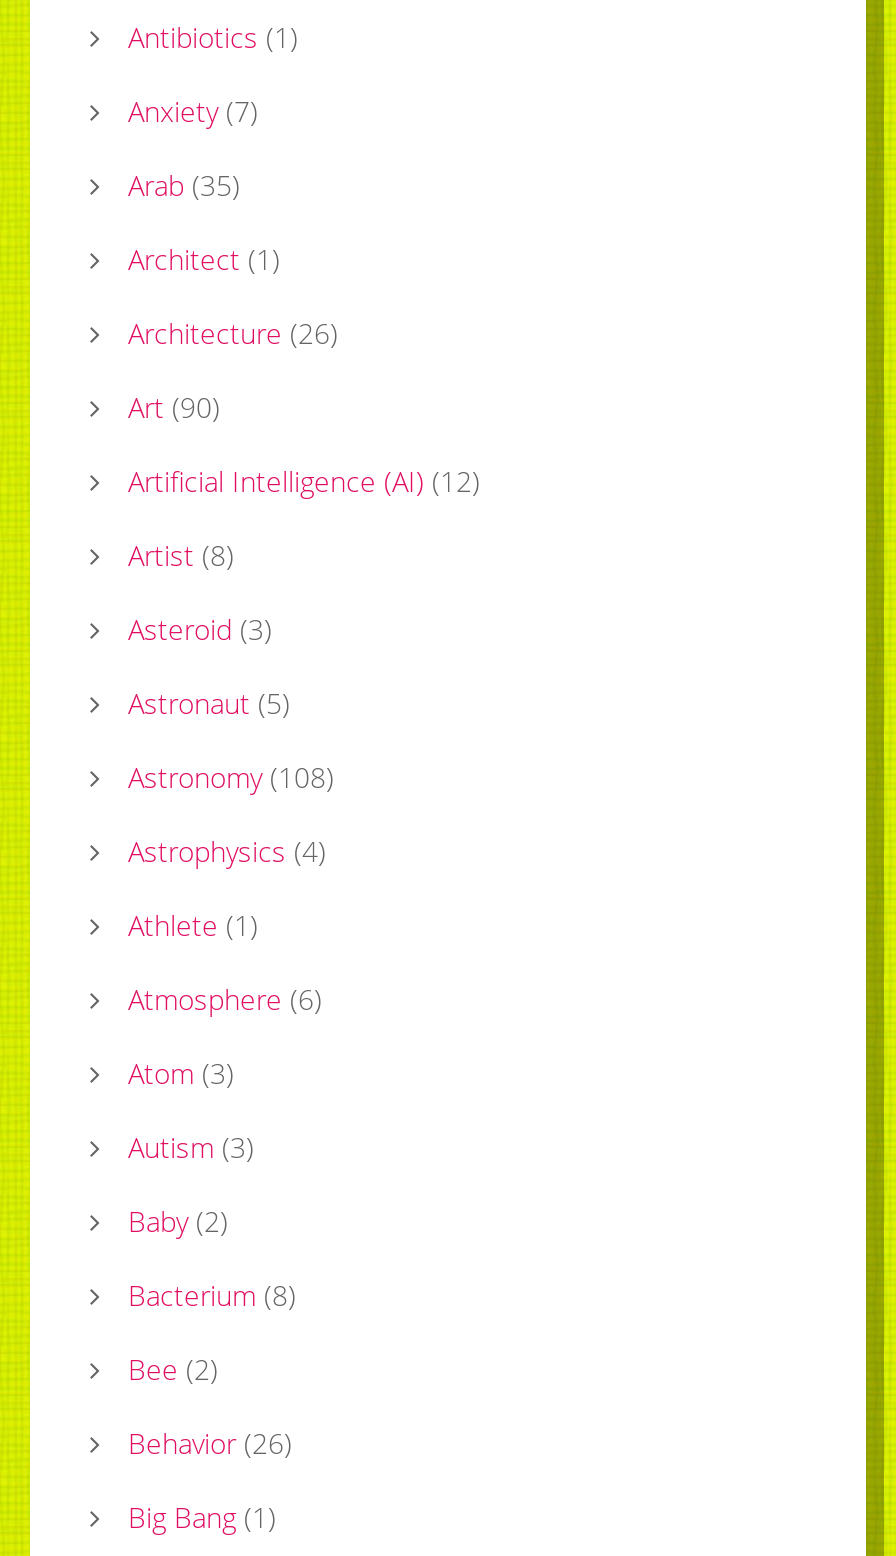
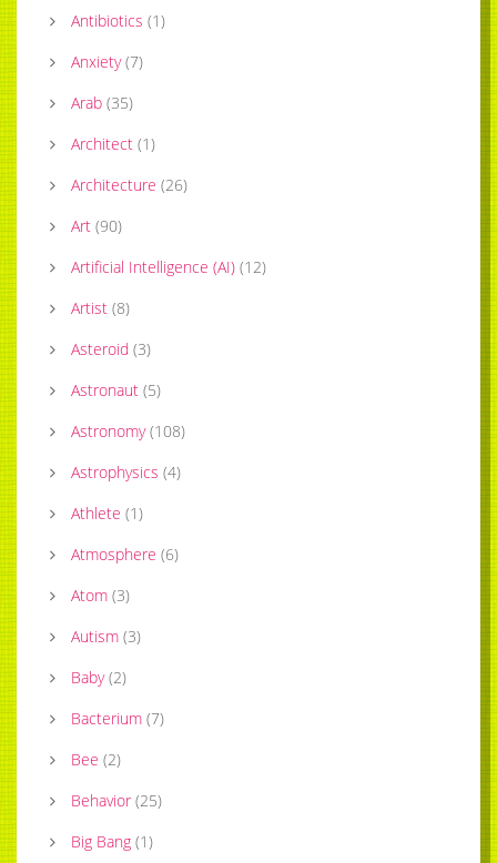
[128,1276,296,1314] Bacterium (8) -> [71,708,164,729] Bacterium (7)
[128,1424,292,1462] Behavior (26) -> [71,790,162,811] Behavior (25)

